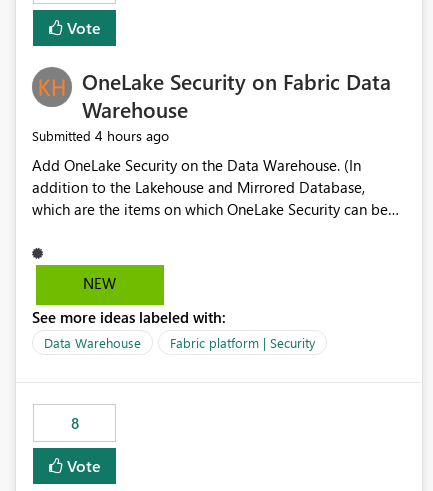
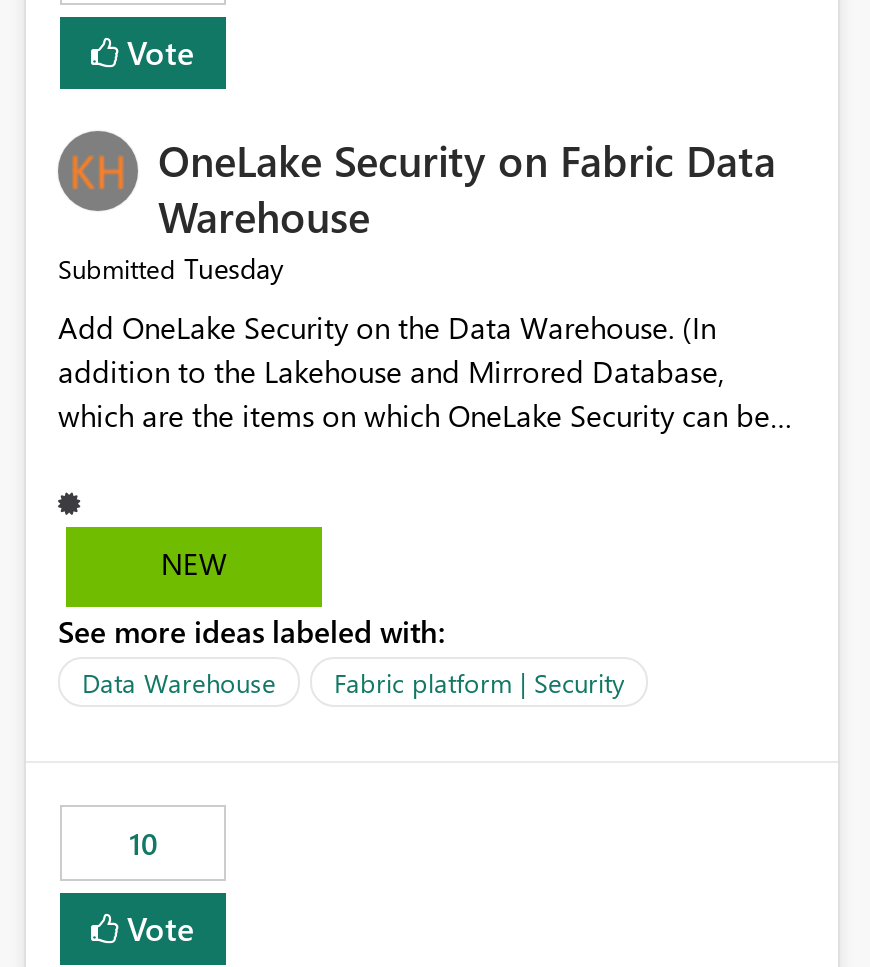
[32,126,169,145] Submitted 4 hours ago -> [58,250,284,288] Submitted Tuesday
[70,413,78,433] 8 -> [129,824,157,864] 10

